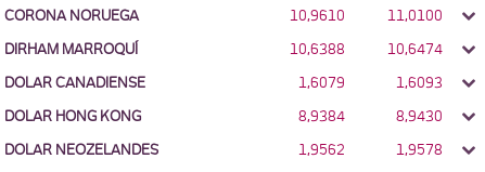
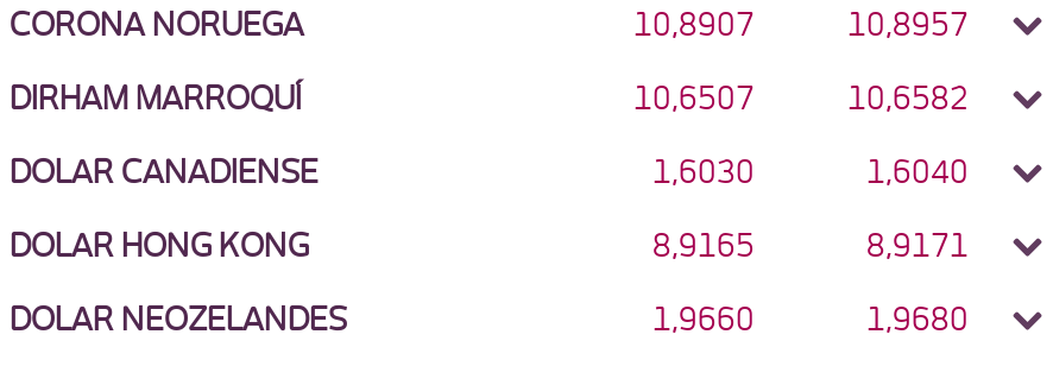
[289,10,344,24] 10,9610 -> [633,12,755,43] 10,8907
[387,10,442,24] 11,0100 -> [847,12,969,43] 10,8957
[289,43,344,58] 10,6388 -> [633,86,755,117] 10,6507
[387,43,442,58] 10,6474 -> [847,86,969,117] 10,6582
[298,77,344,91] 1,6079 -> [652,160,755,191] 1,6030
[395,77,442,91] 1,6093 -> [866,160,969,191] 1,6040
[298,111,344,125] 8,9384 -> [652,233,755,264] 8,9165
[395,111,442,125] 8,9430 -> [866,233,969,264] 8,9171
[298,144,344,158] 1,9562 -> [652,307,755,338] 1,9660
[395,144,442,158] 1,9578 -> [866,307,969,338] 1,9680

